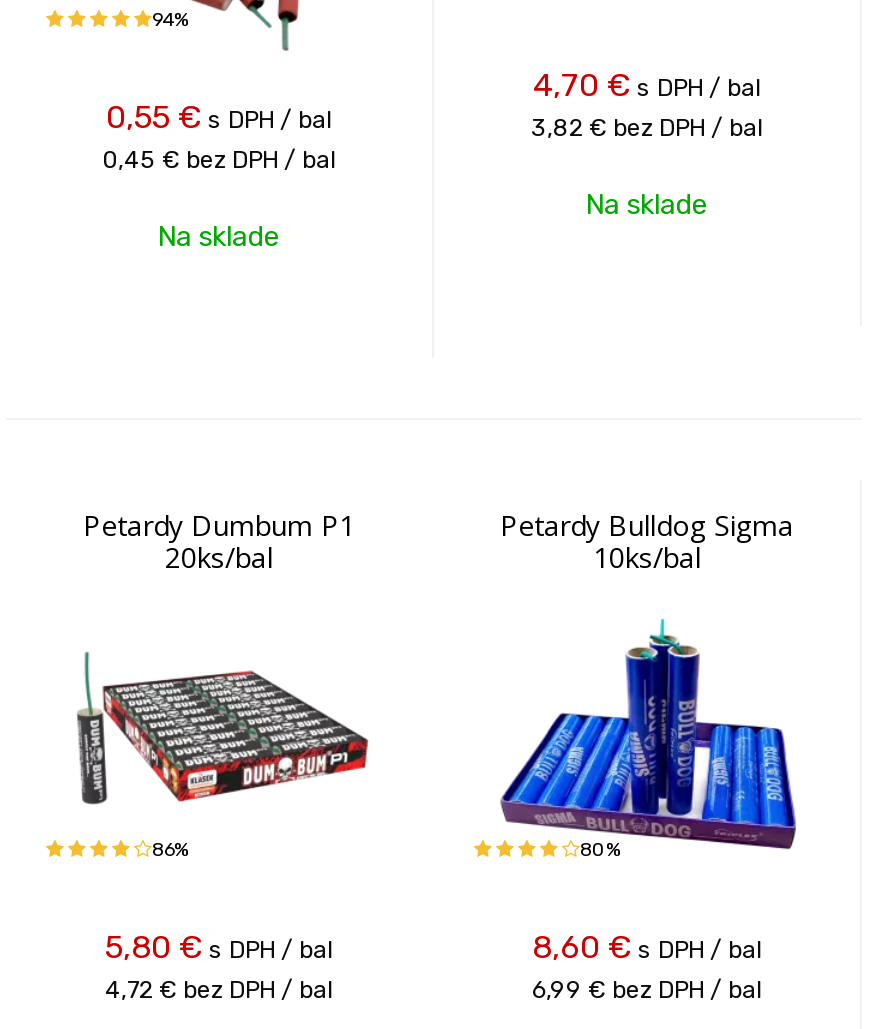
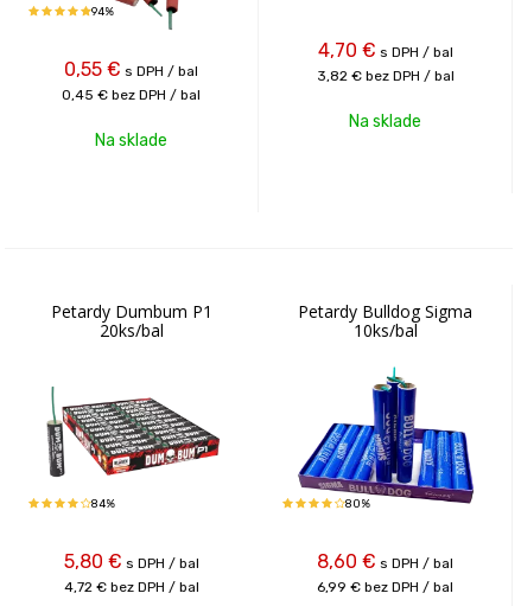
[152,838,190,860] 86% -> [91,497,115,510] 84%

